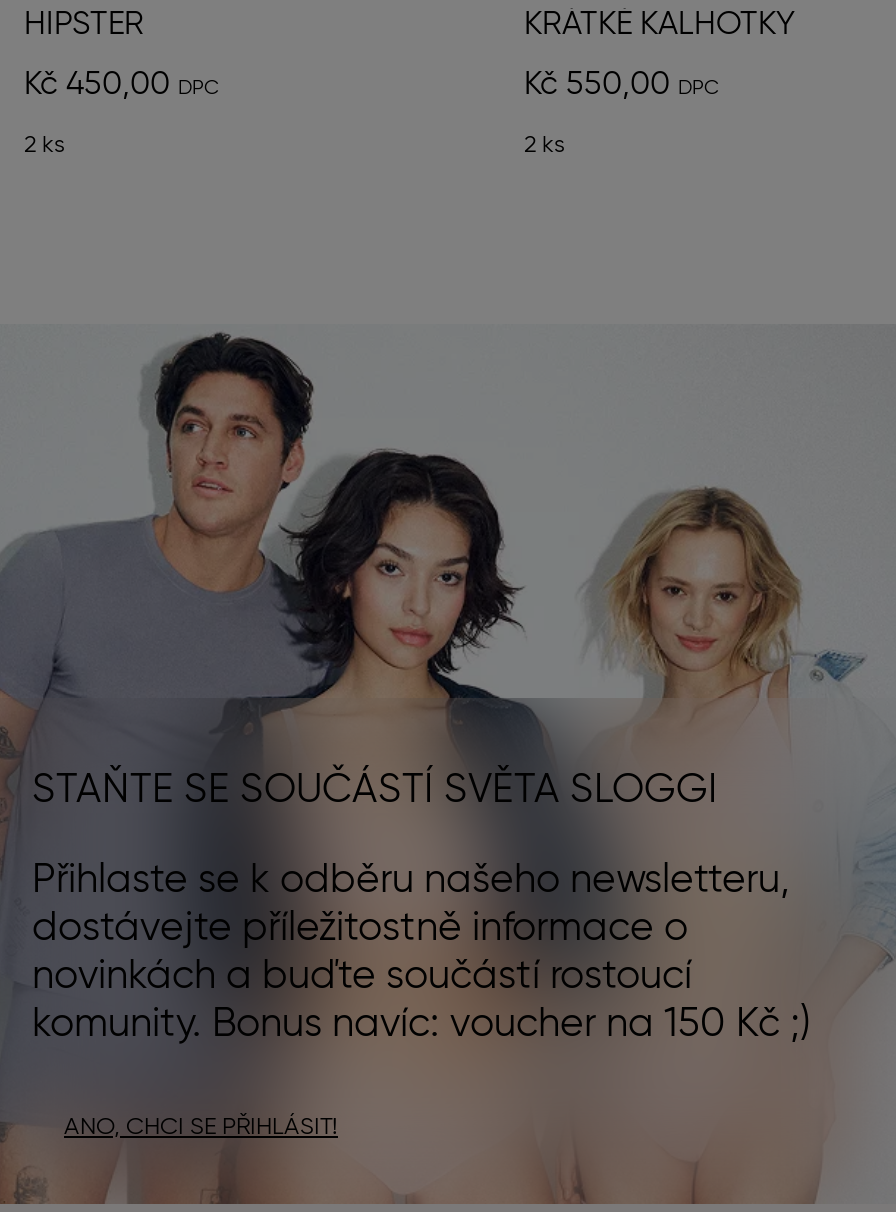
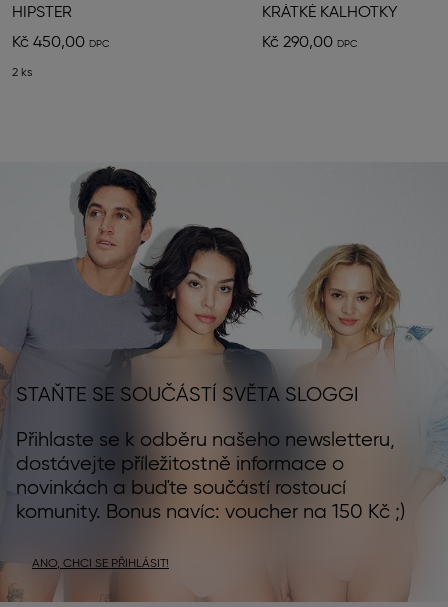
[524,69,670,157] Kč 550,00 | 2 ks -> [262,35,333,51] Kč 290,00

